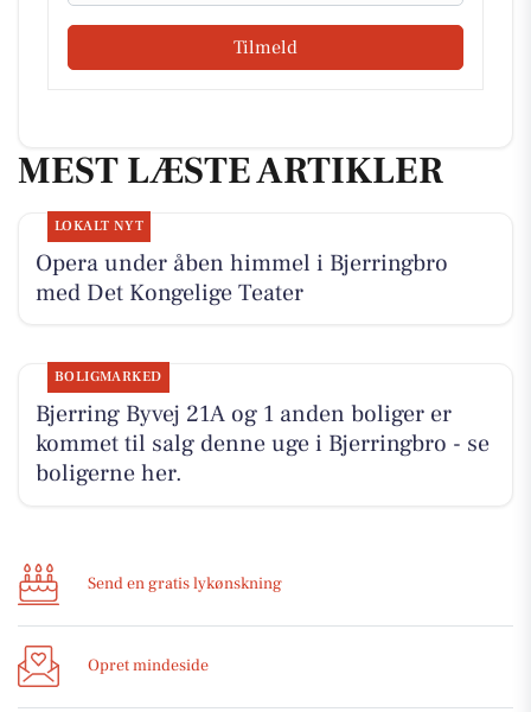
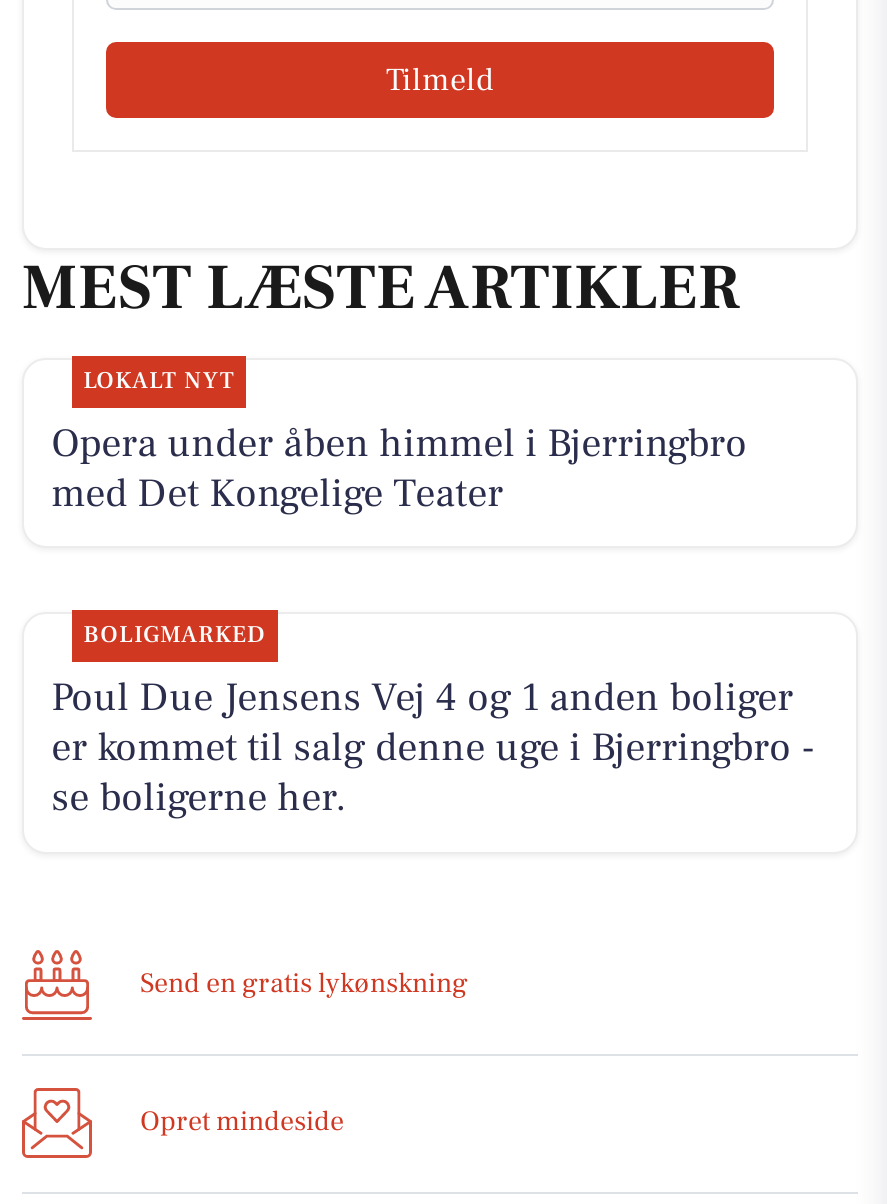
[35,399,489,489] Bjerring Byvej 21A og 1 anden boliger er | kommet til salg denne uge i Bjerringbro - se | boligerne her. -> [51,672,815,824] Poul Due Jensens Vej 4 og 1 anden boliger | er kommet til salg denne uge i Bjerringbro - | se boligerne her.

